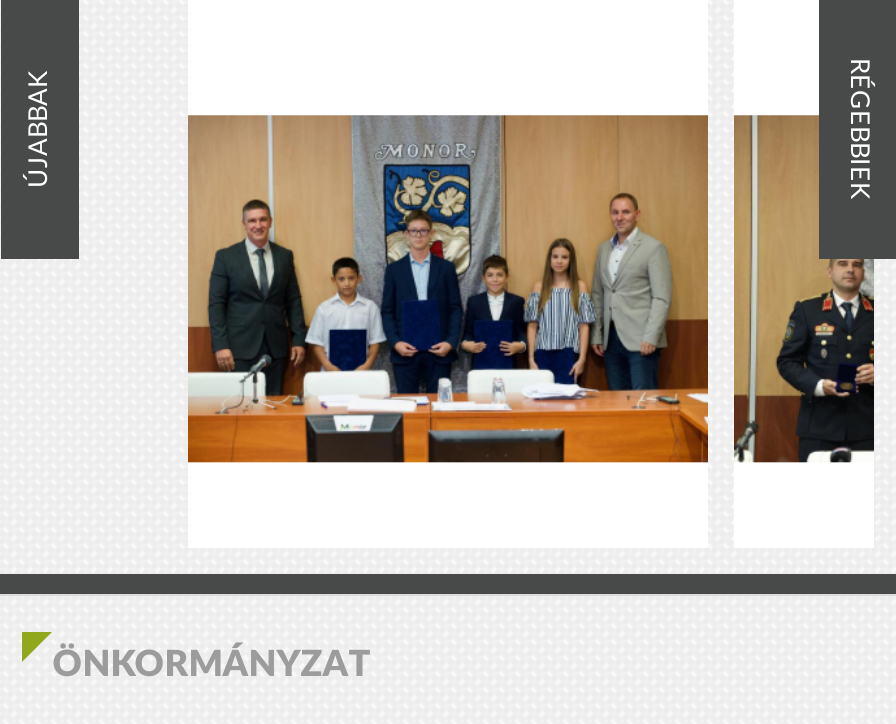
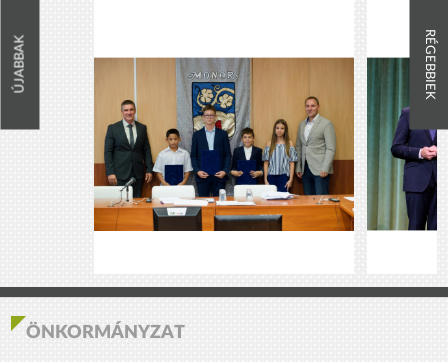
[732,114,876,464] [image] -> [366,57,438,232] [image]

